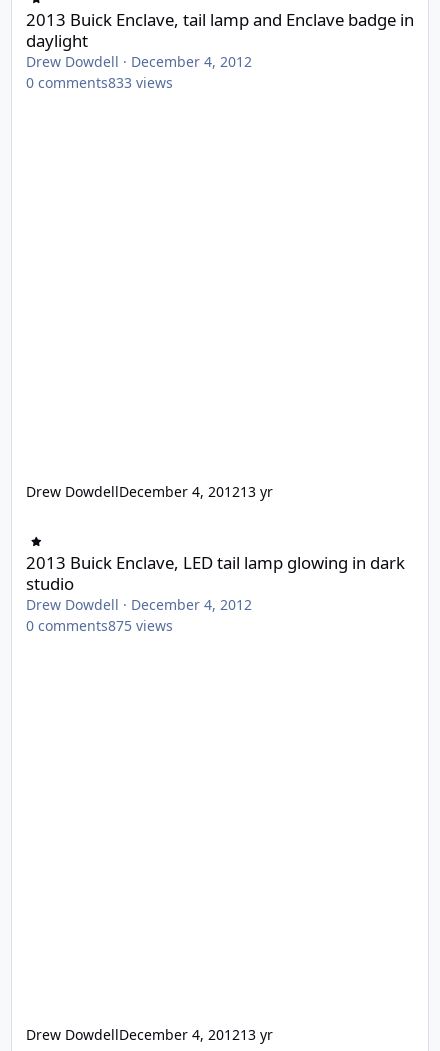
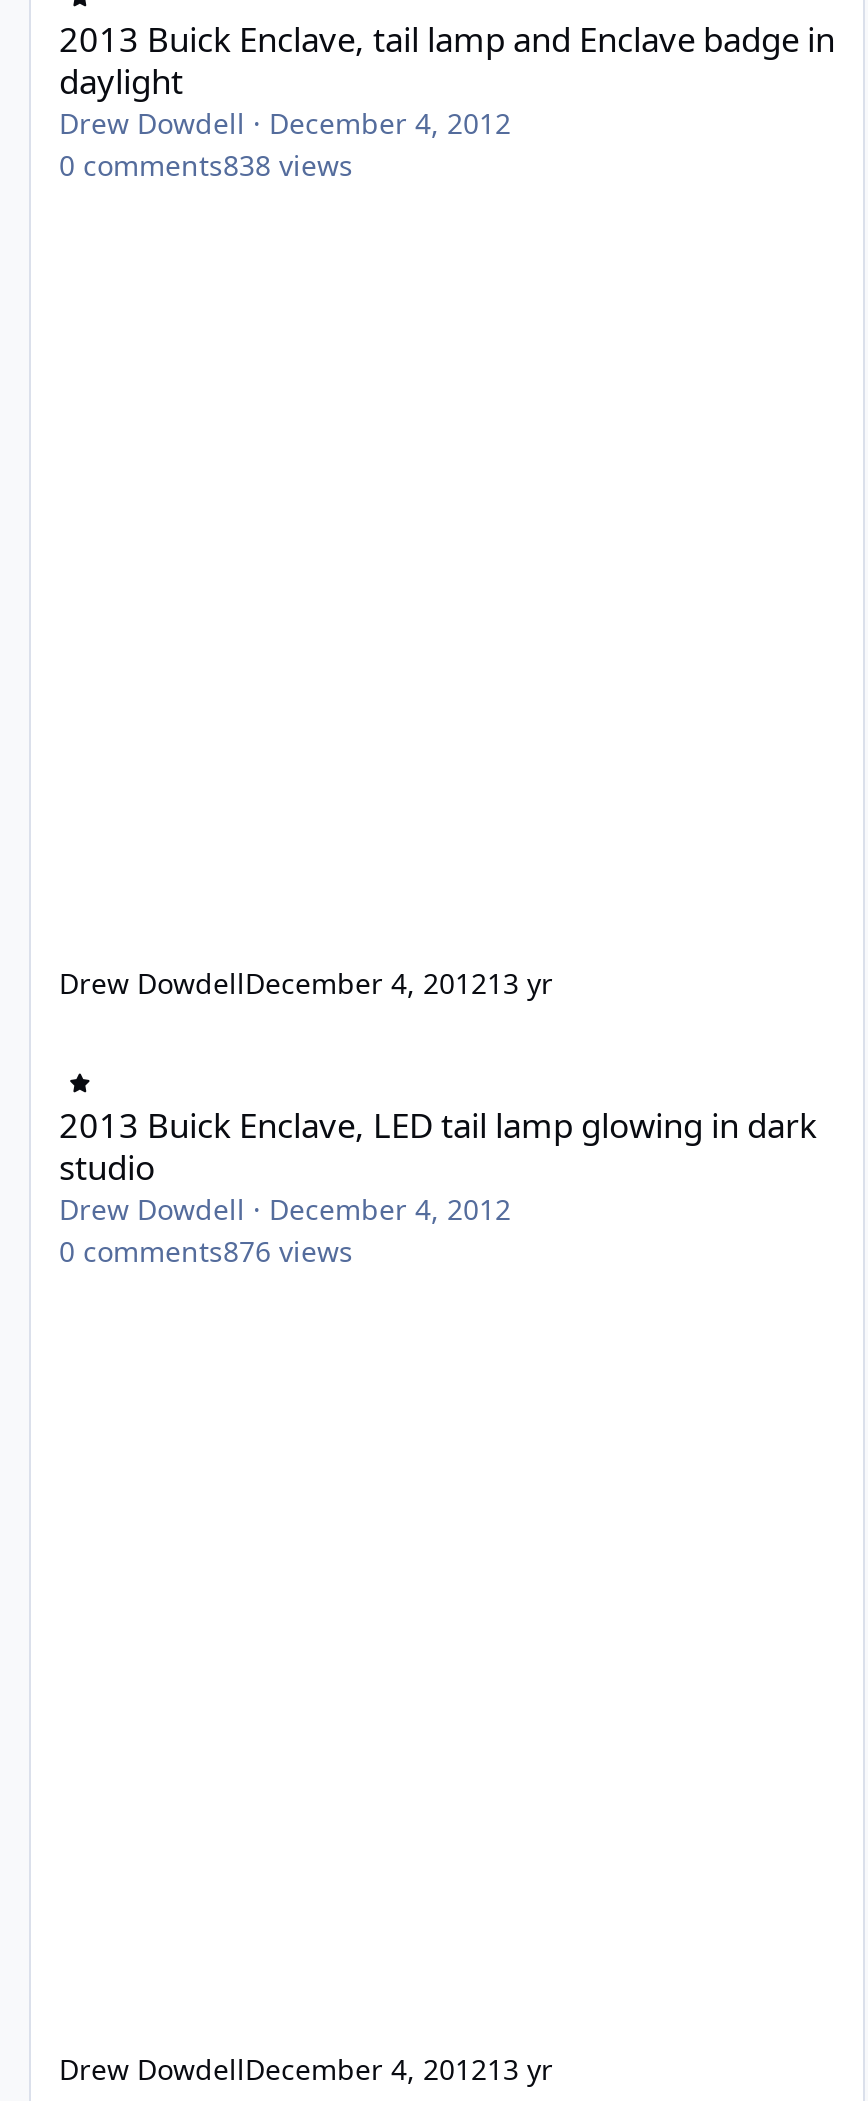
[26,73,173,92] 0 comments833 views -> [59,147,353,185] 0 comments838 views
[26,616,173,635] 0 comments875 views -> [59,1231,353,1269] 0 comments876 views

